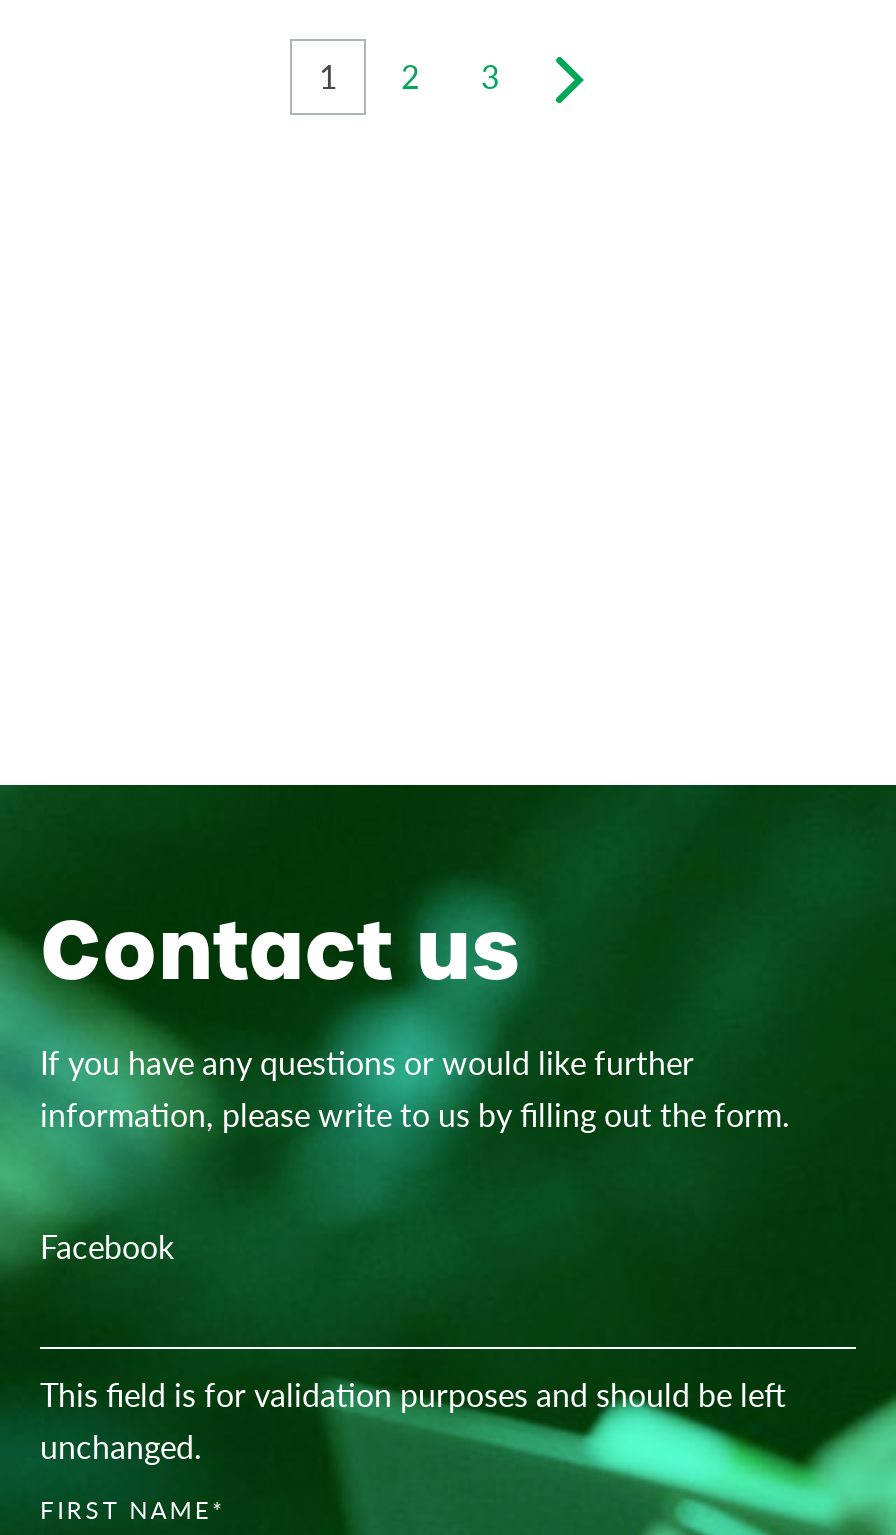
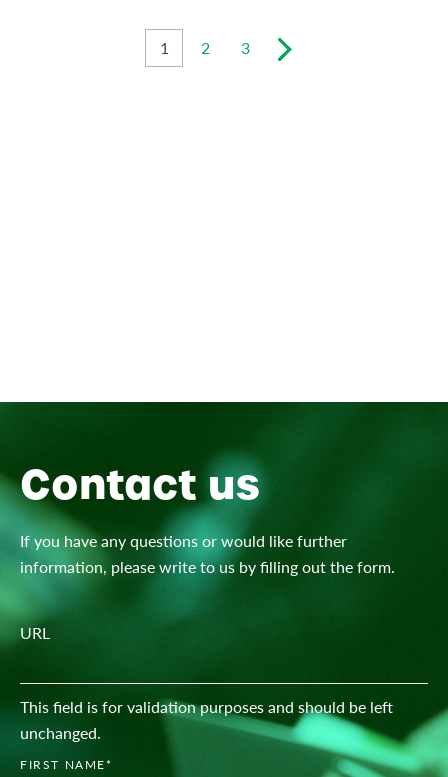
[40,1222,174,1268] Facebook -> [20,621,50,644] URL

